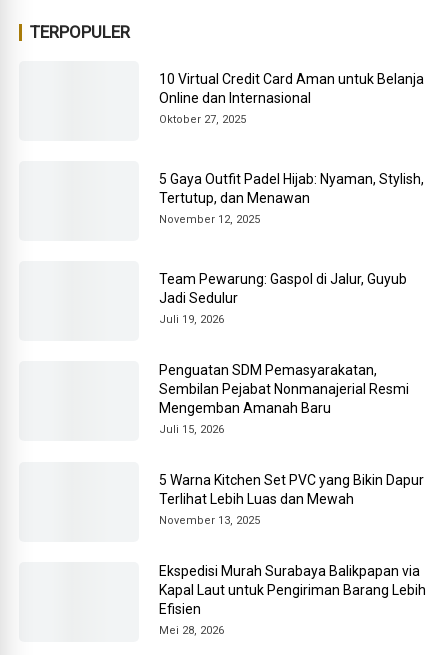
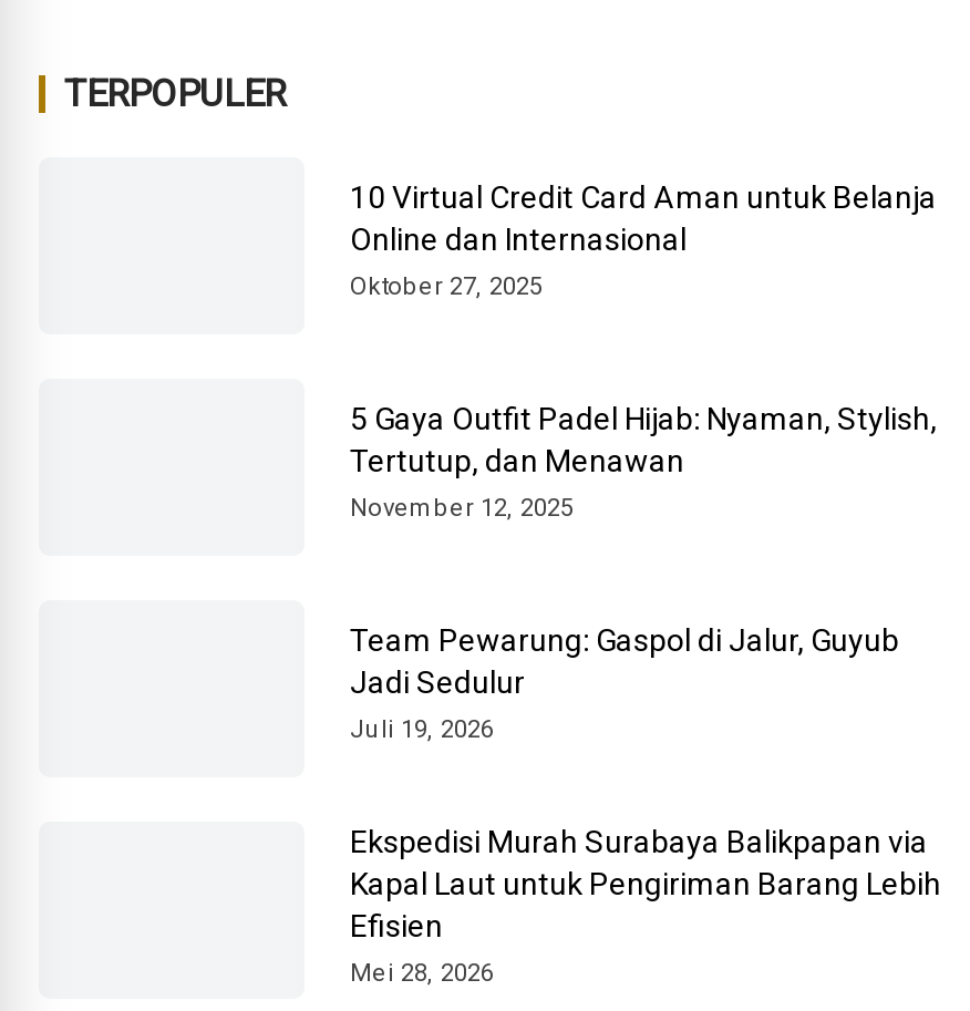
[159,362,424,527] Penguatan SDM Pemasyarakatan, | Sembilan Pejabat Nonmanajerial Resmi | Mengemban Amanah Baru | Juli 15, 2026 | 5 Warna Kitchen Set PVC yang Bikin Dapur | Terlihat Lebih Luas dan Mewah | November 13, 2025 -> none

